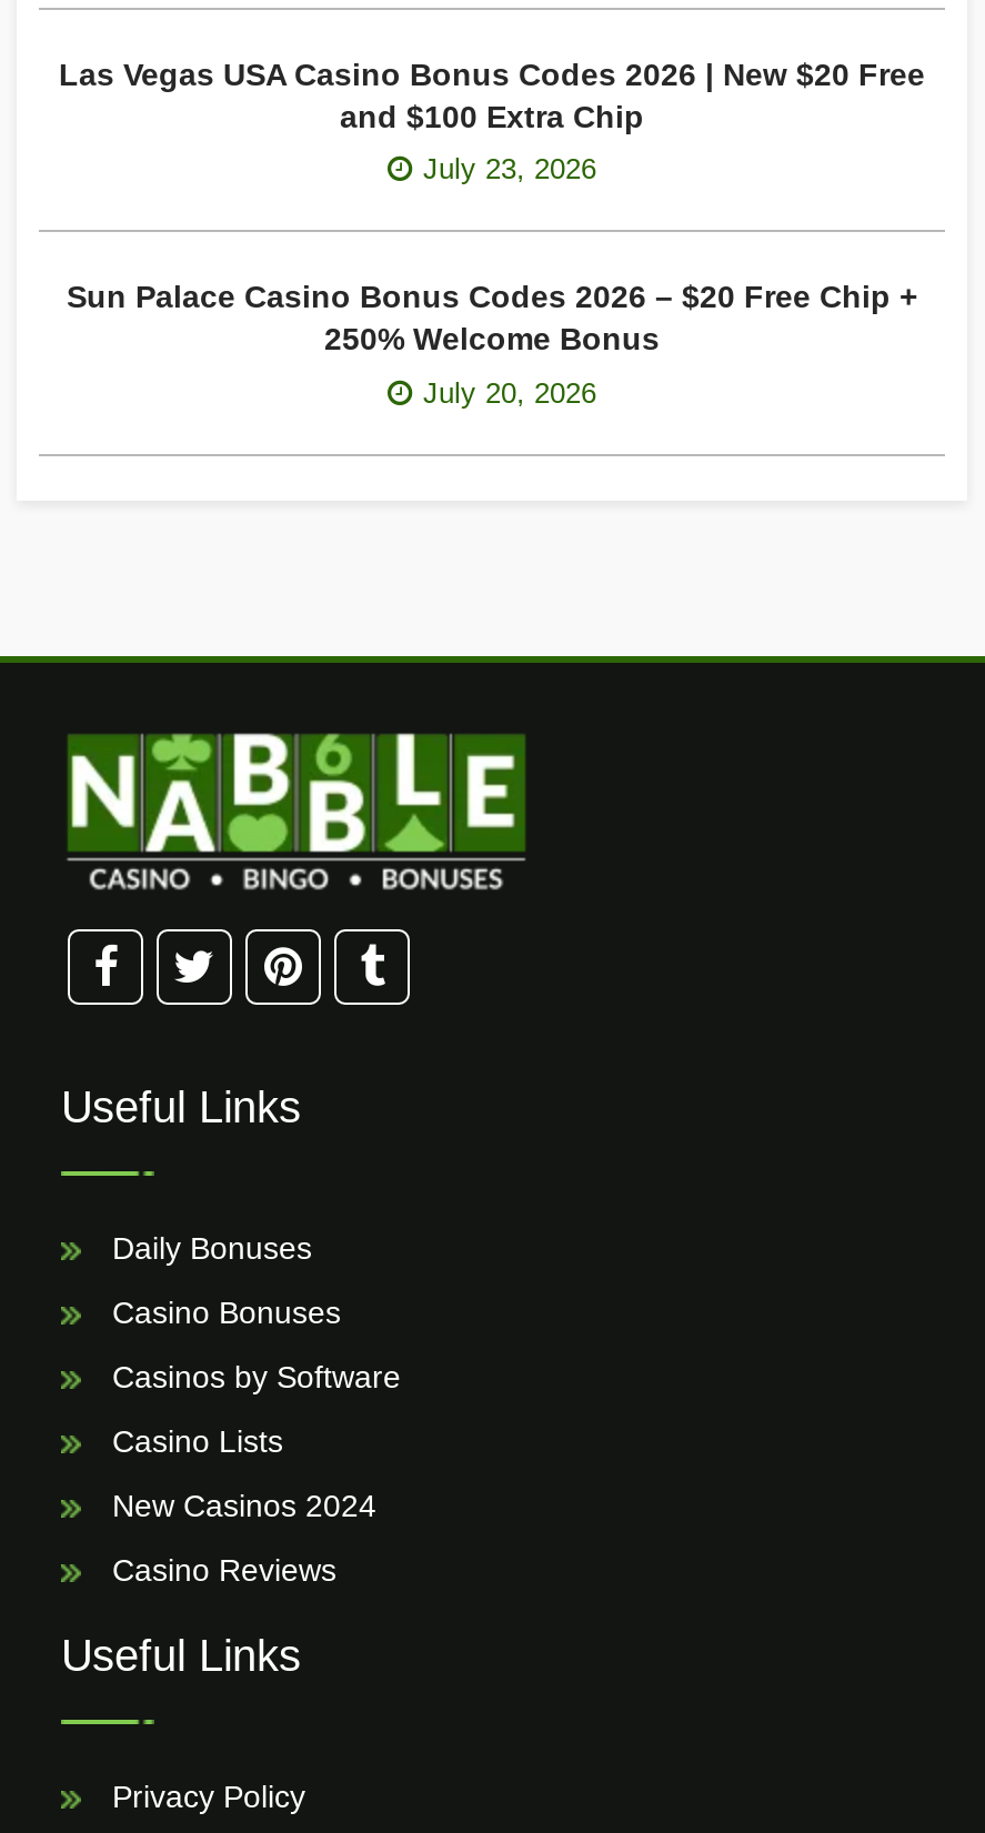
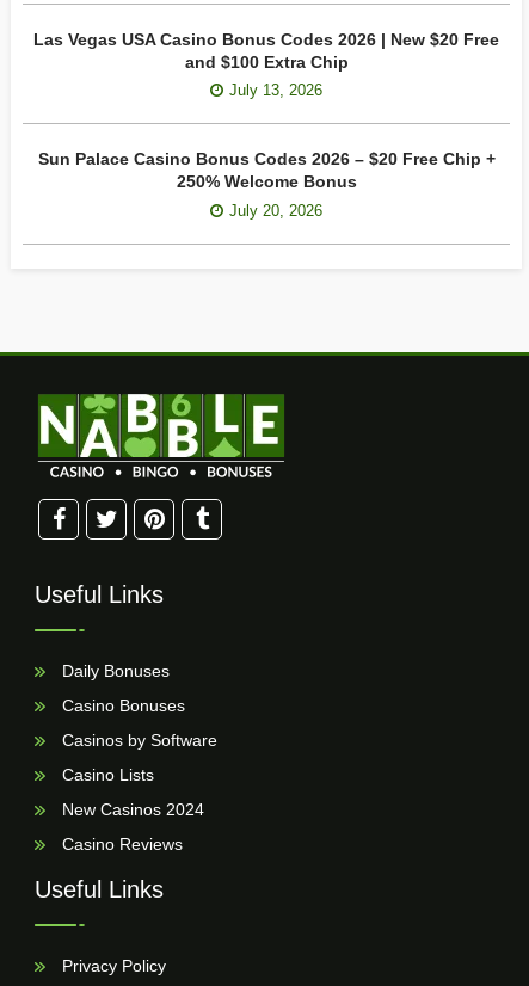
[423,152,596,186] July 23, 2026 -> [229,81,322,99] July 13, 2026

